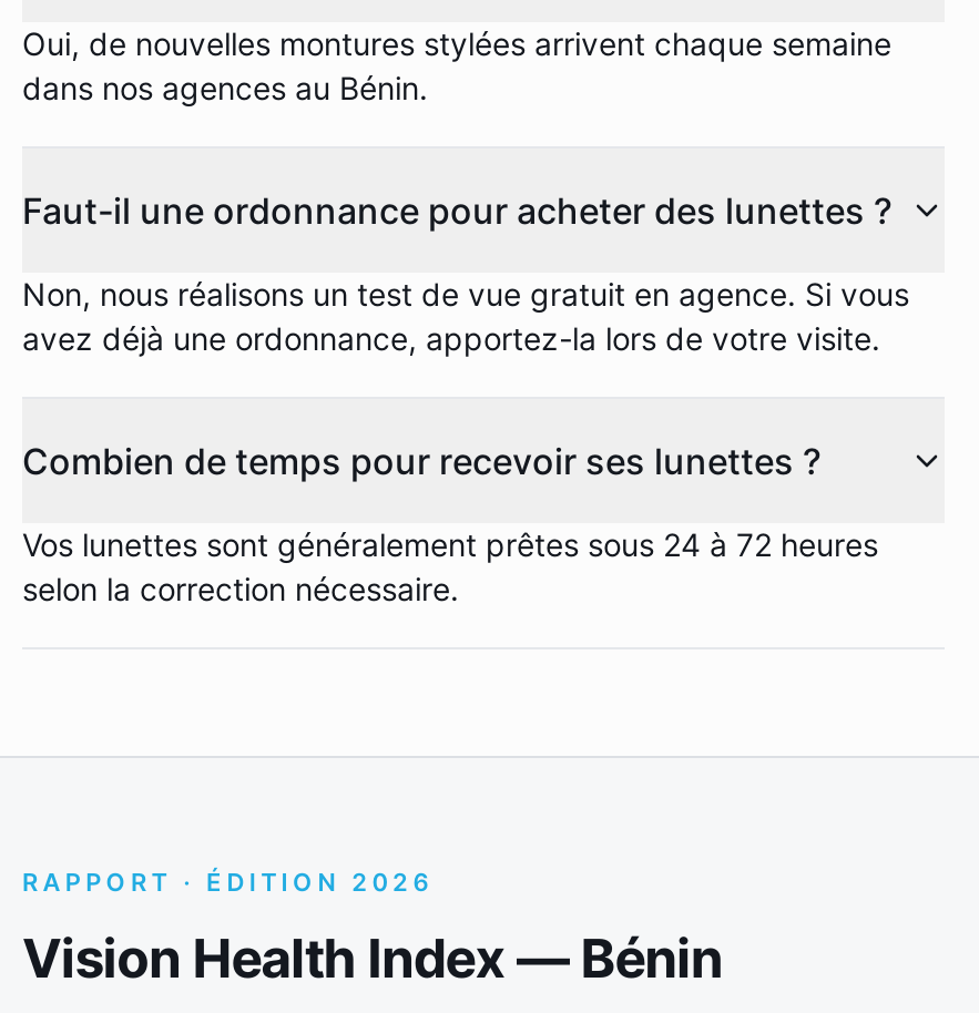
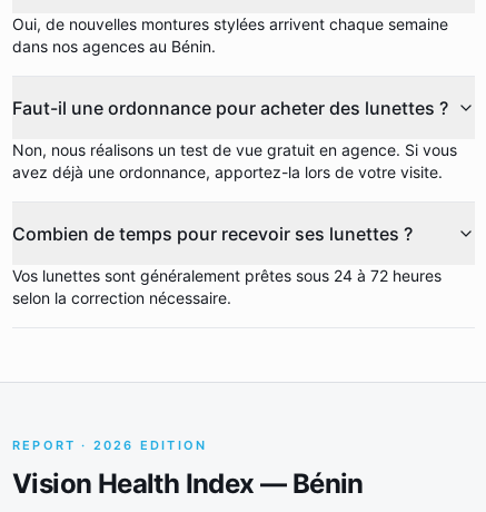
[22,866,433,897] RAPPORT · ÉDITION 2026 -> [12,437,207,453] REPORT · 2026 EDITION

